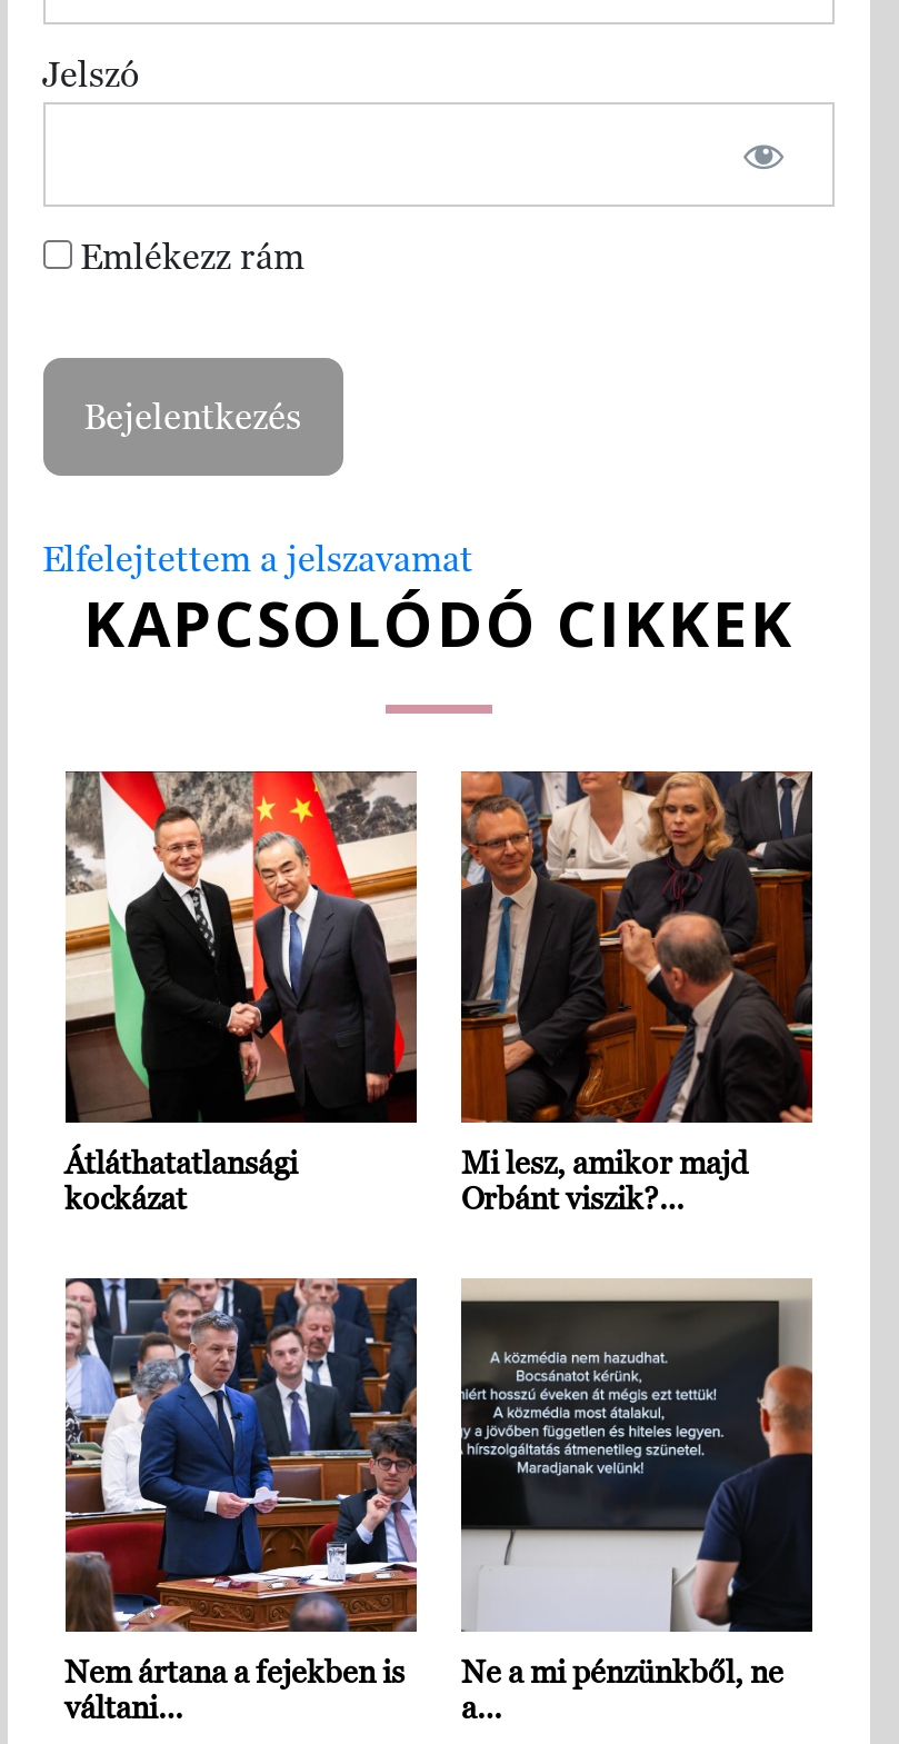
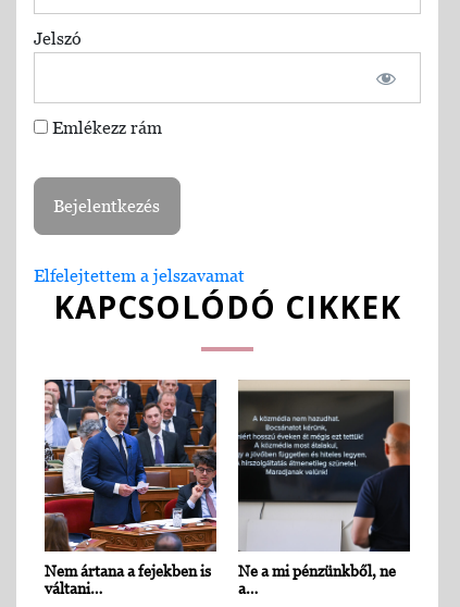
[63,769,419,1216] [image] | Átláthatatlansági | kockázat -> none
[459,771,815,1216] [image] | Mi lesz, amikor majd | Orbánt viszik?… -> none

